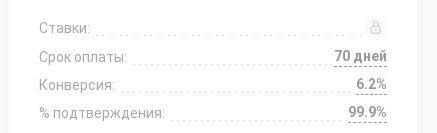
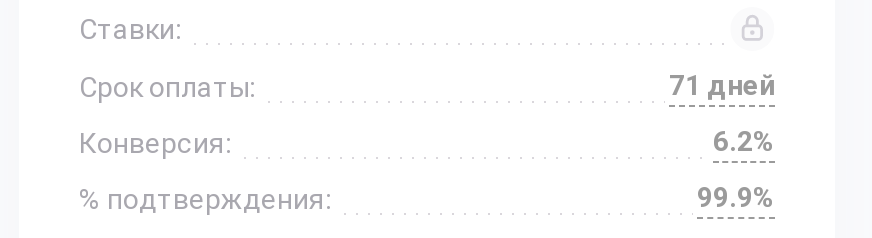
[334,48,387,64] 70 дней -> [669,69,775,101] 71 дней

